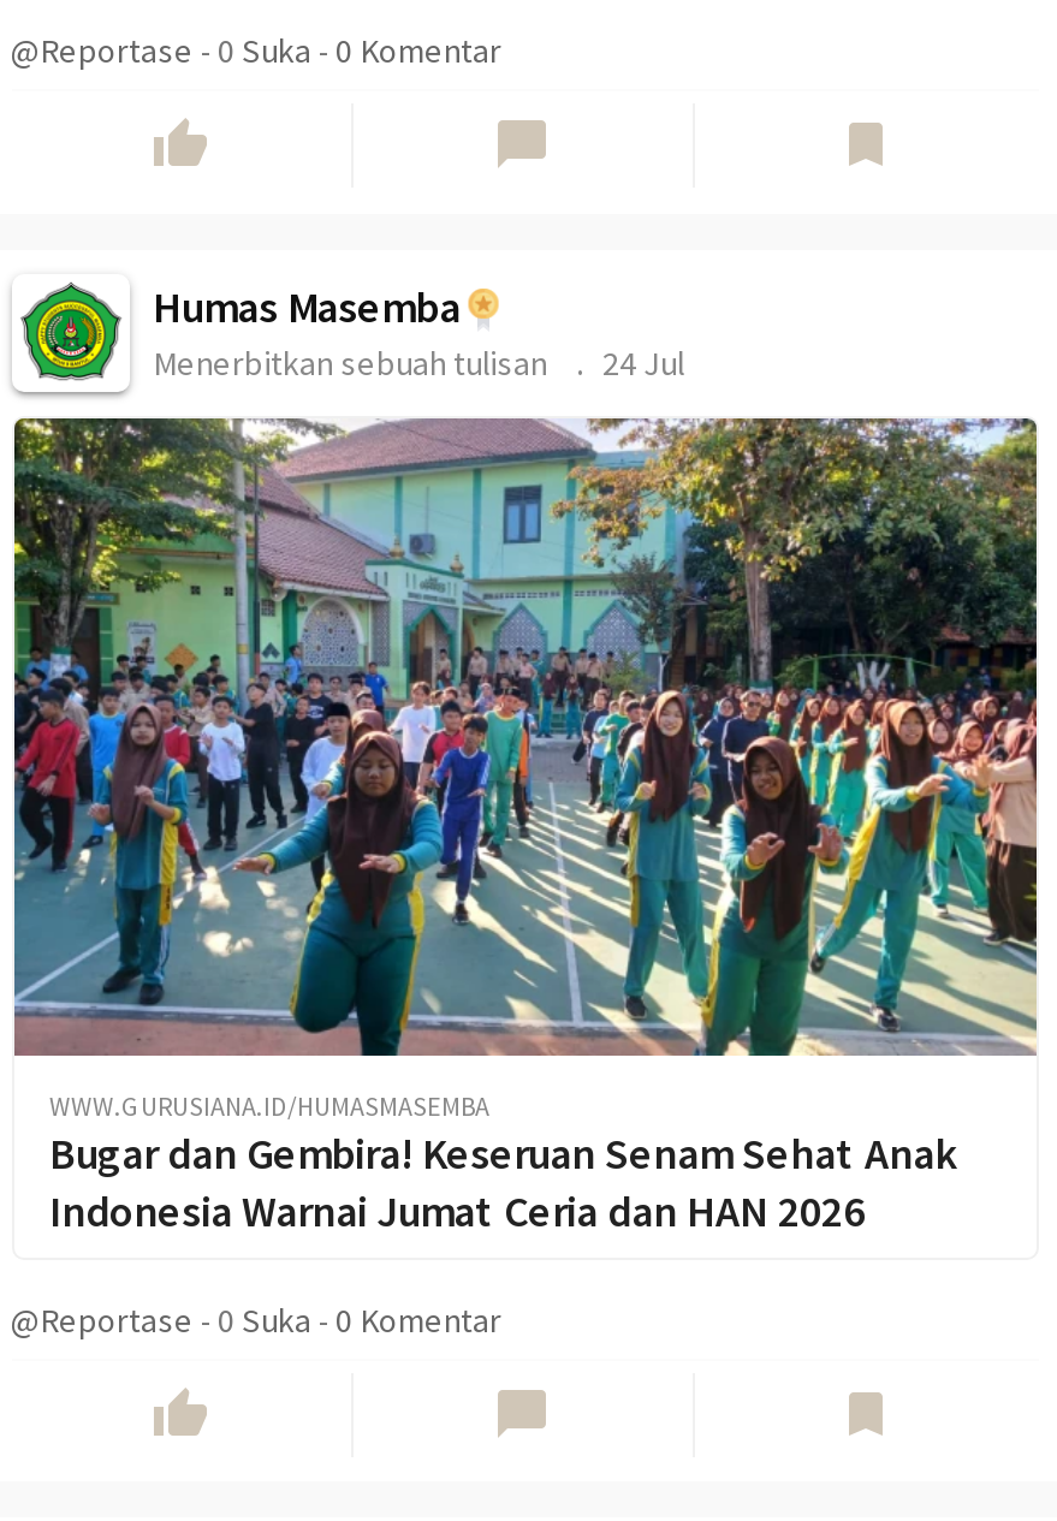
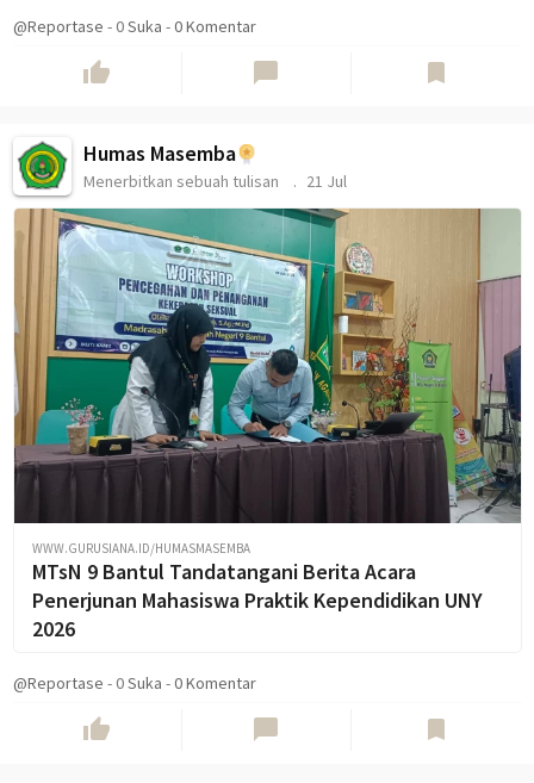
[153,342,684,386] Menerbitkan sebuah tulisan 24 Jul -> [83,170,346,192] Menerbitkan sebuah tulisan 21 Jul
[12,417,1039,1237] [image] | Bugar dan Gembira! Keseruan Senam Sehat Anak | Indonesia Warnai Jumat Ceria dan HAN 2026 -> [13,207,522,642] [image] | MTsN 9 Bantul Tandatangani Berita Acara | Penerjunan Mahasiswa Praktik Kependidikan UNY | 2026

